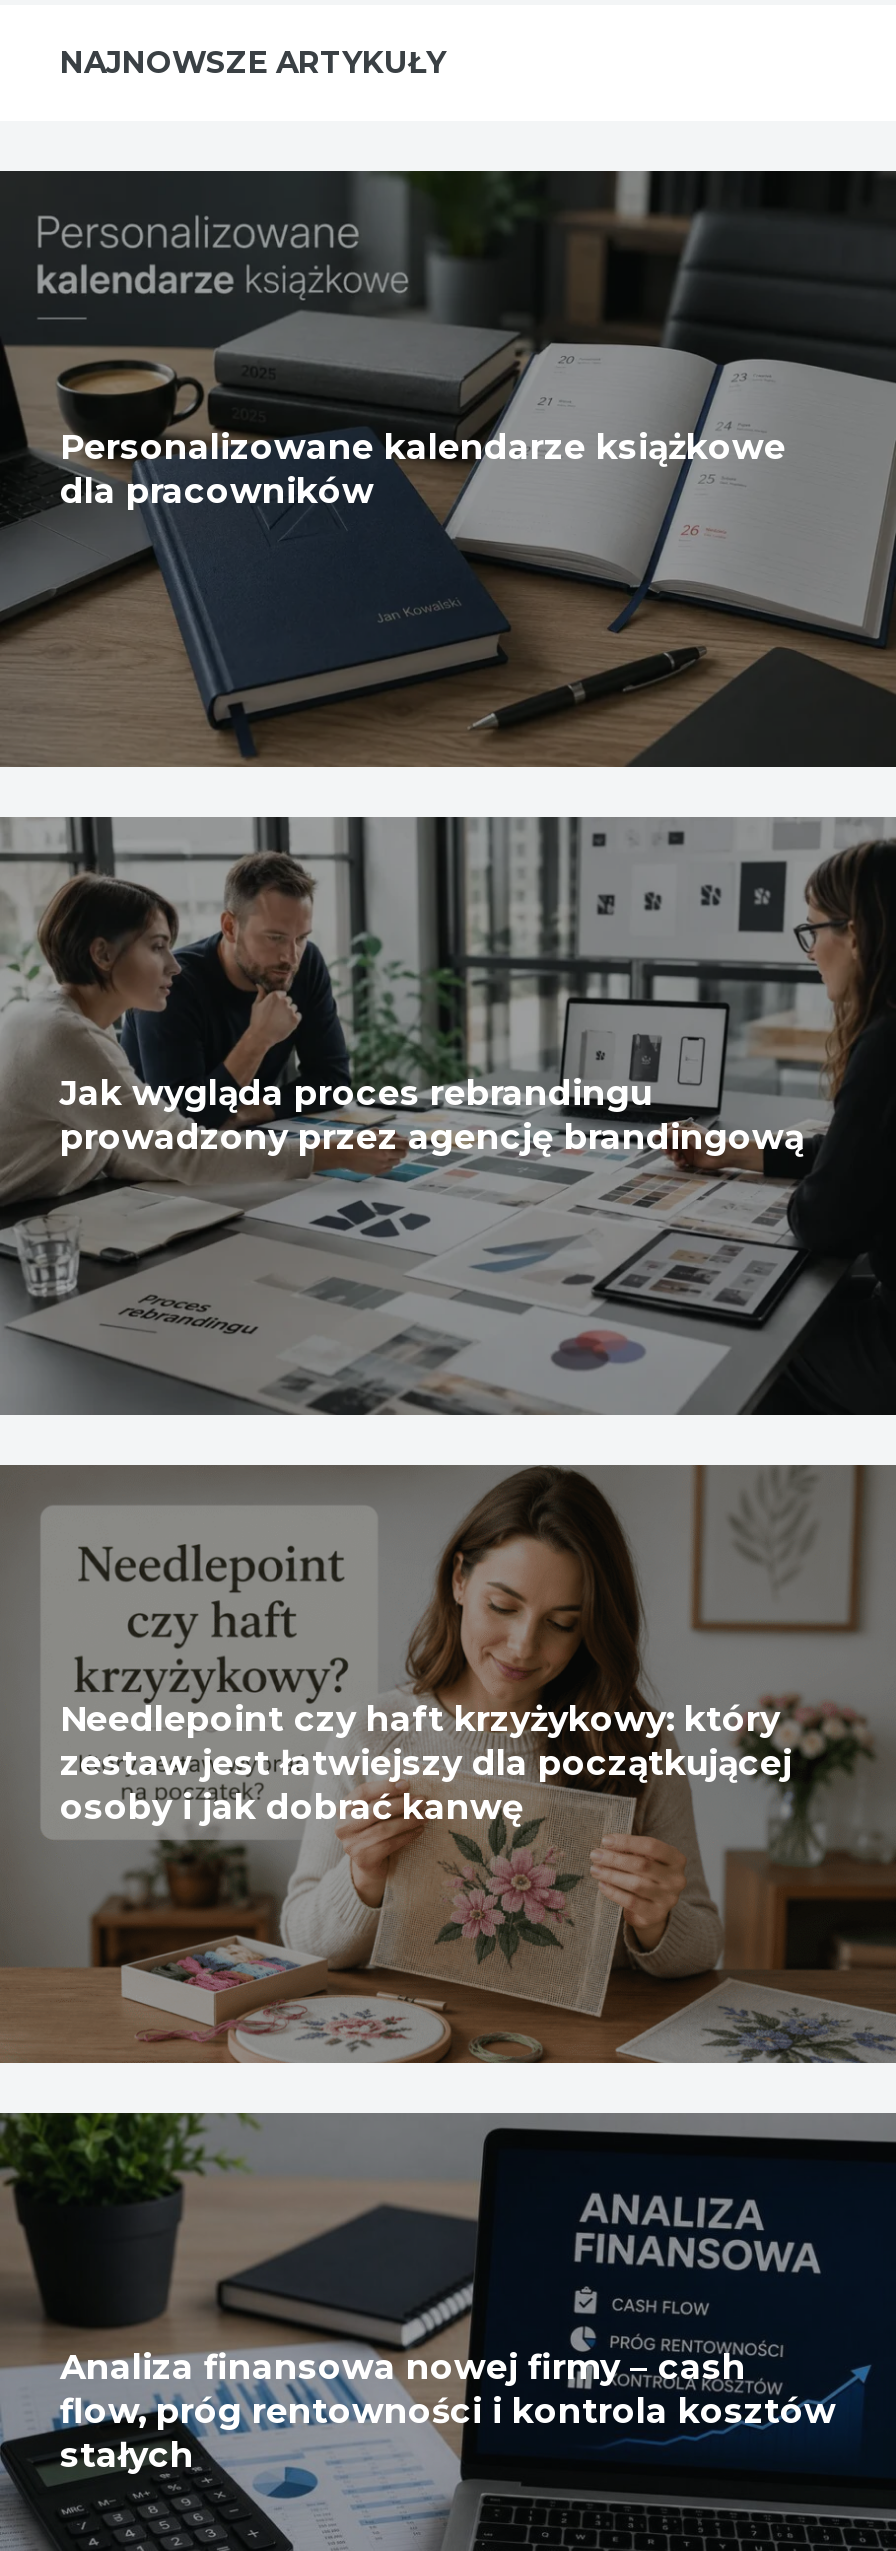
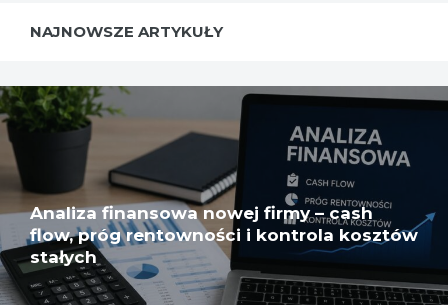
[6,171,890,769] [image] | Personalizowane kalendarze książkowe | dla pracowników -> none
[6,815,890,1417] [image] | Jak wygląda proces rebrandingu | prowadzony przez agencję brandingową -> none
[6,1463,890,2065] [image] | Needlepoint czy haft krzyżykowy: który | zestaw jest łatwiejszy dla początkującej | osoby i jak dobrać kanwę -> none

